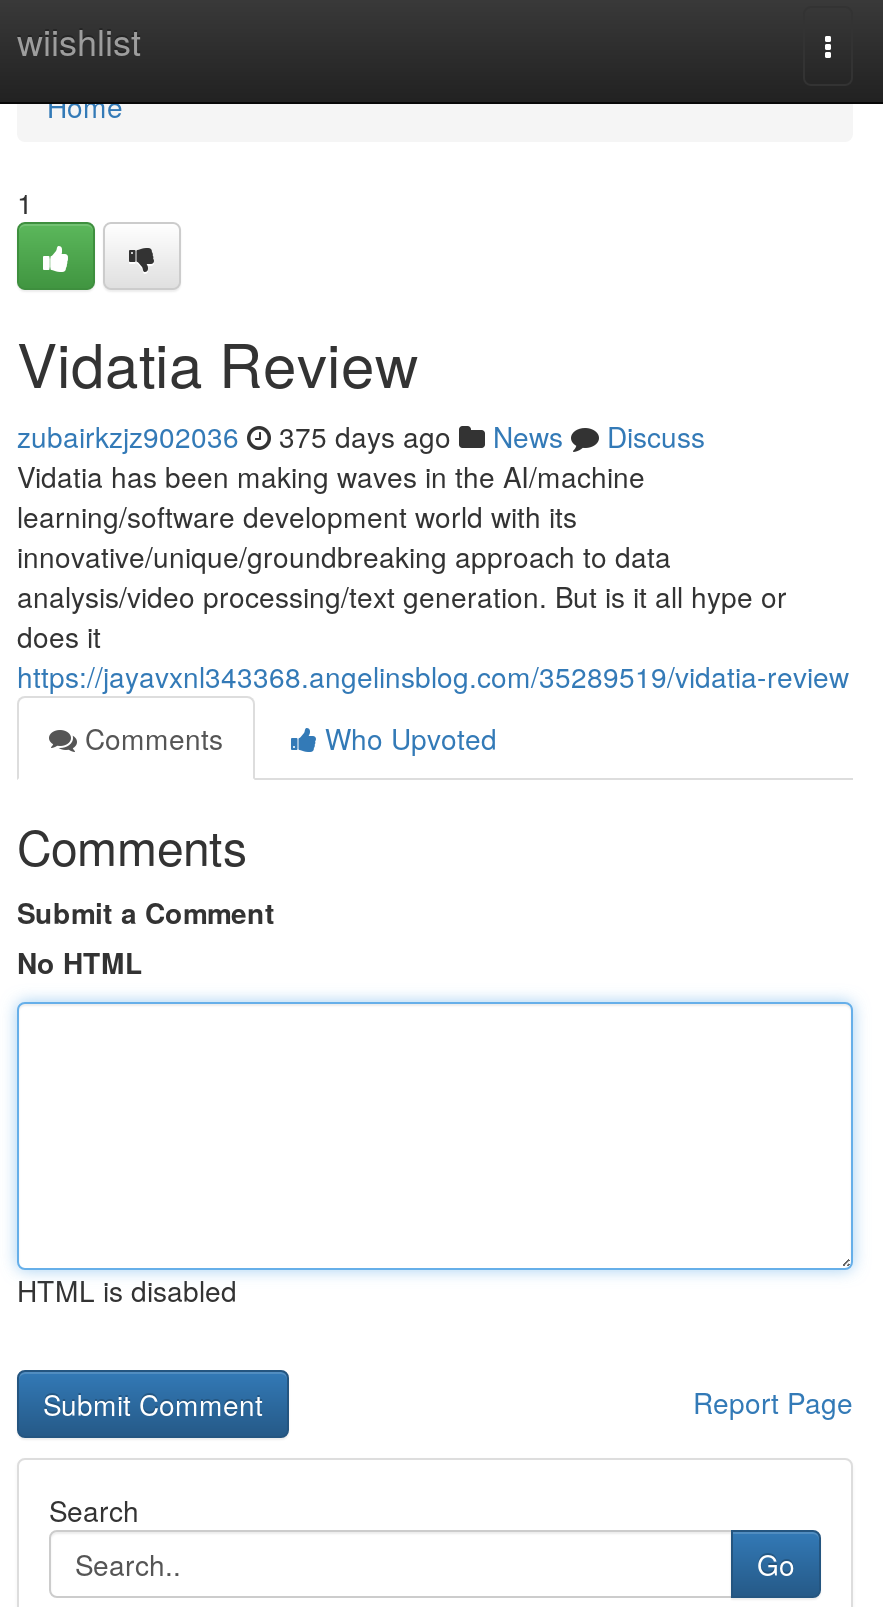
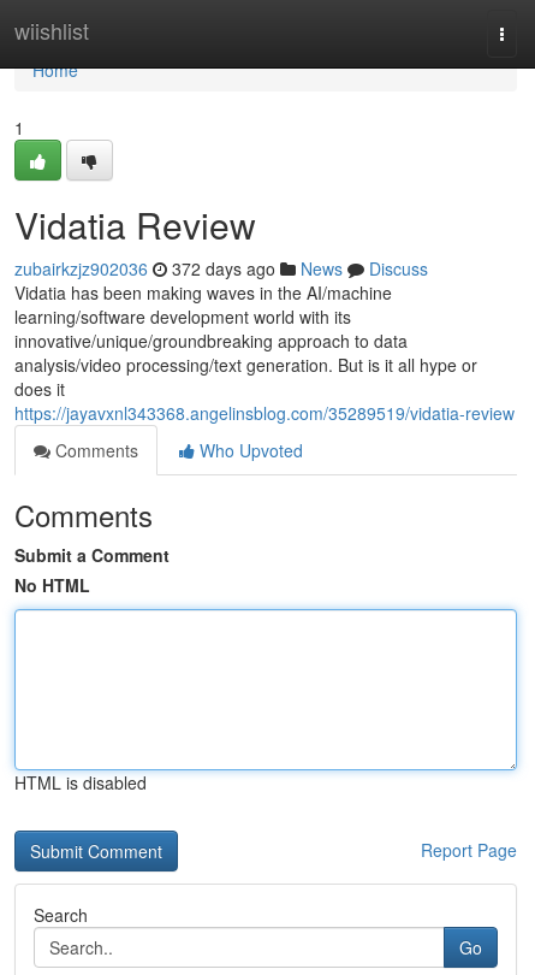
[17,416,705,456] zubairkzjz902036 375 days ago News Discuss -> [14,256,428,280] zubairkzjz902036 372 days ago News Discuss

